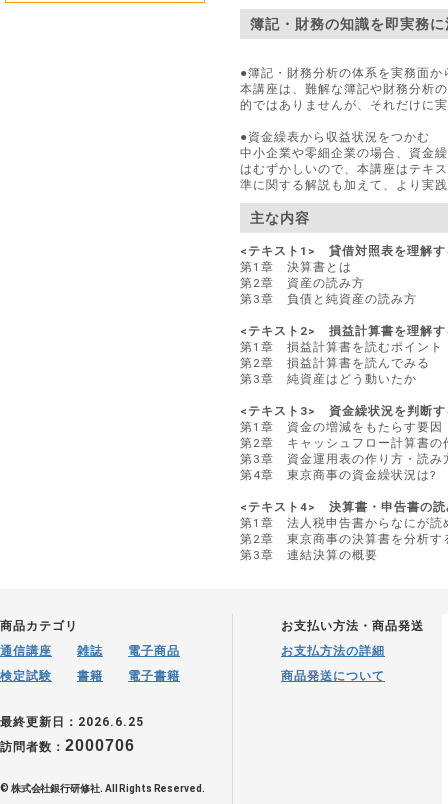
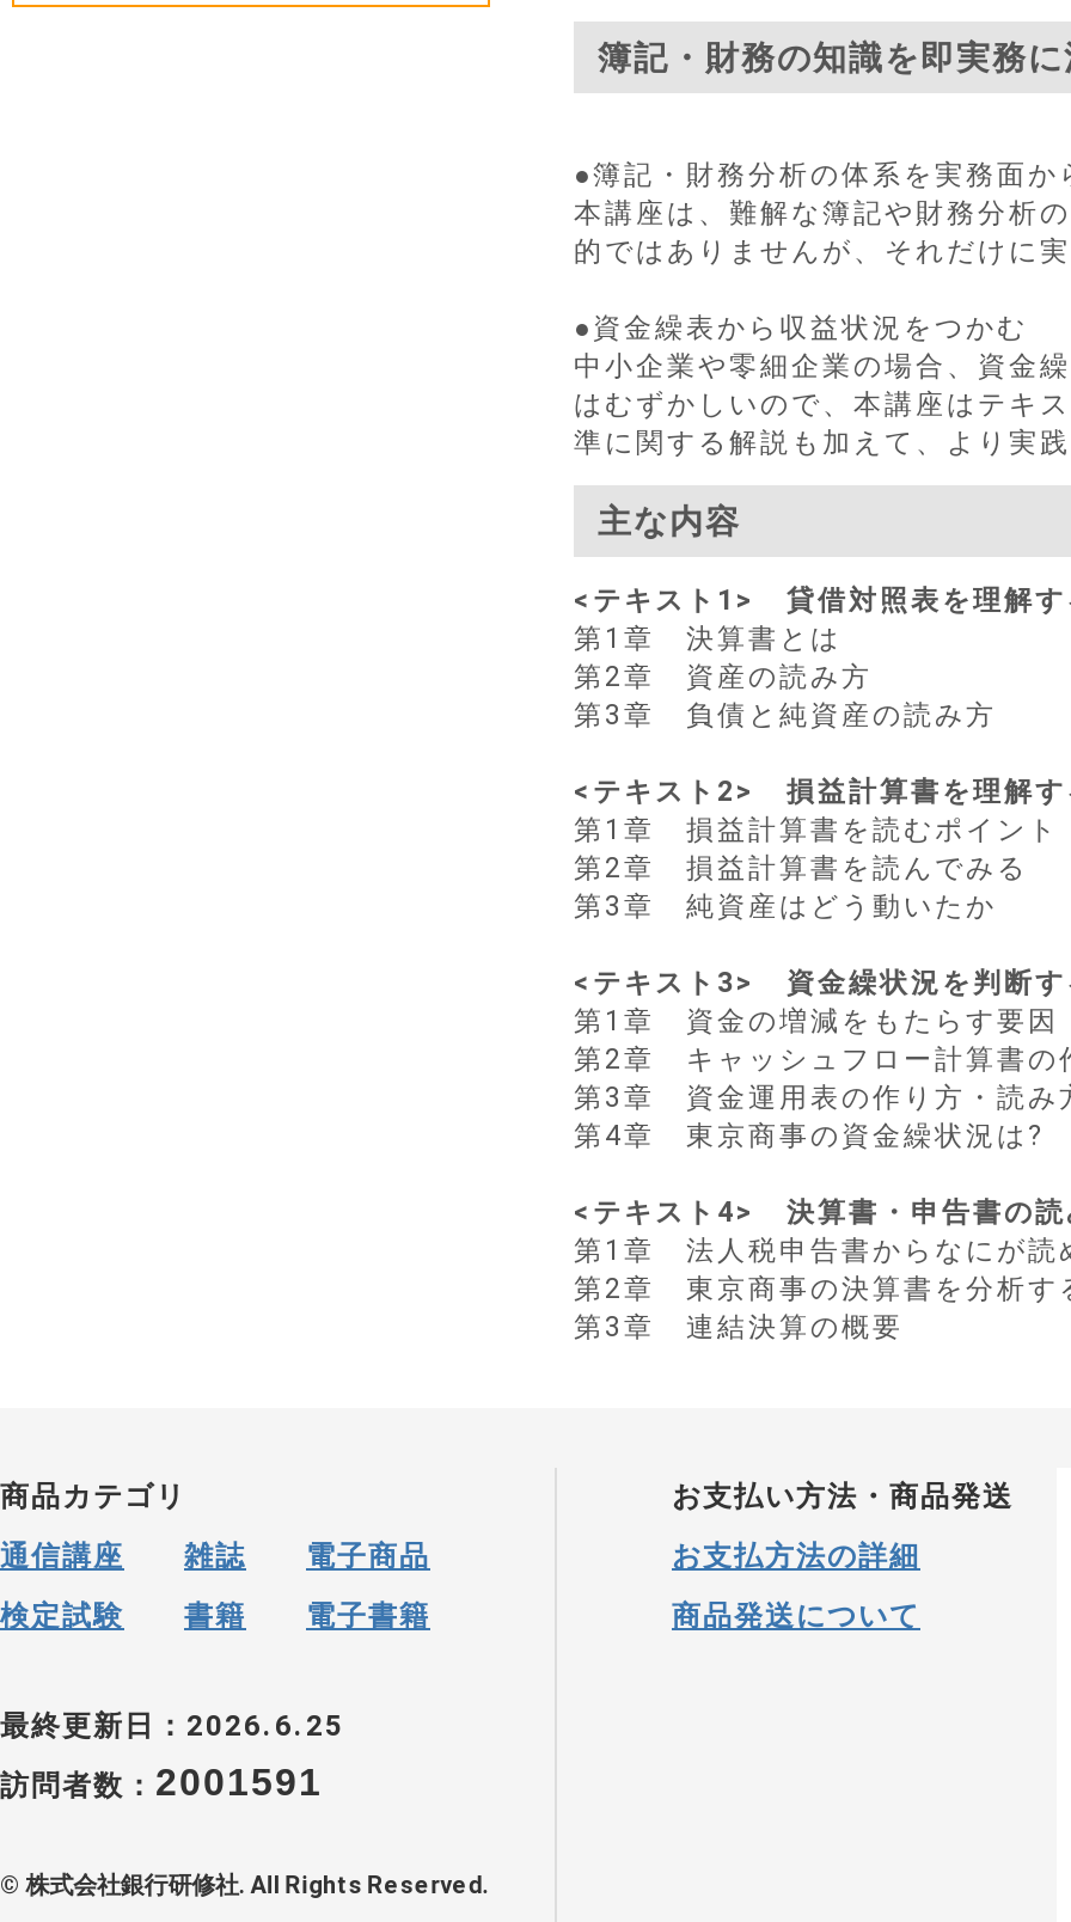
[0,737,135,754] 訪問者数：2000706 -> [0,1762,323,1802] 訪問者数：2001591

